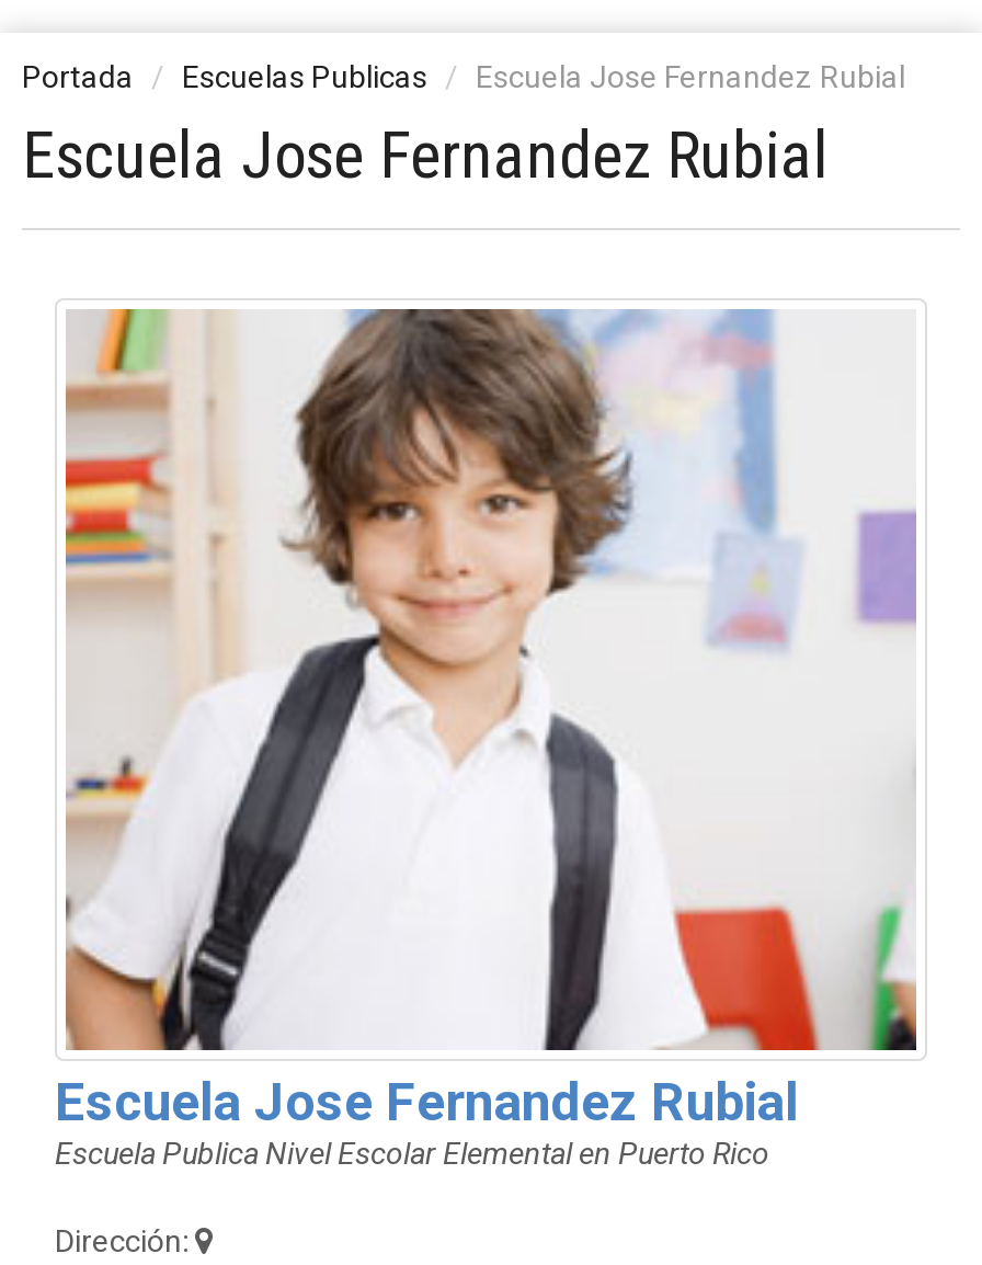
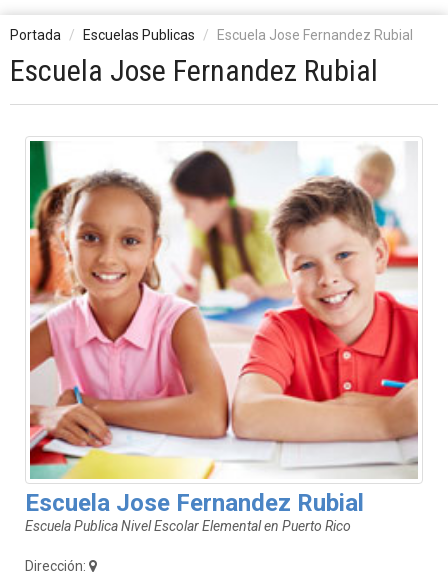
[64,307,916,1052] [image] -> [29,140,419,480] [image]

